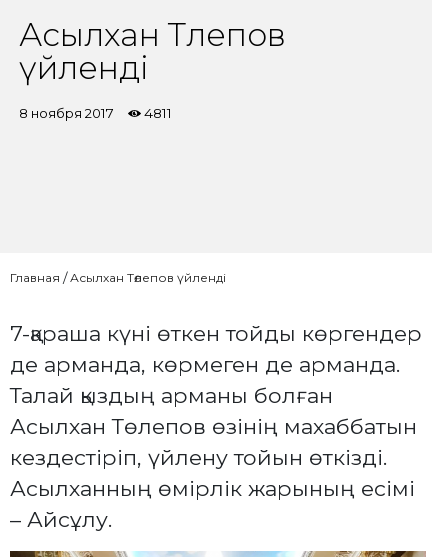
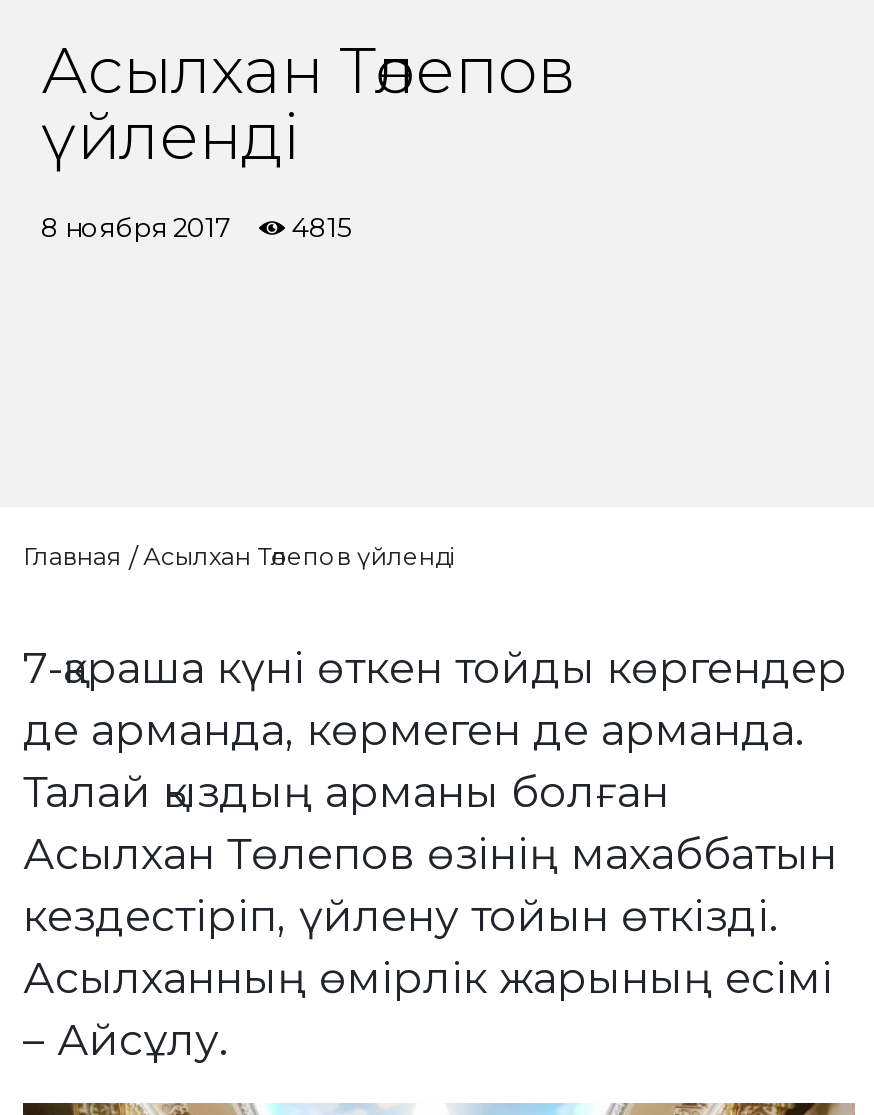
[19,105,172,121] 8 ноября 2017 4811 -> [41,211,353,243] 8 ноября 2017 4815

